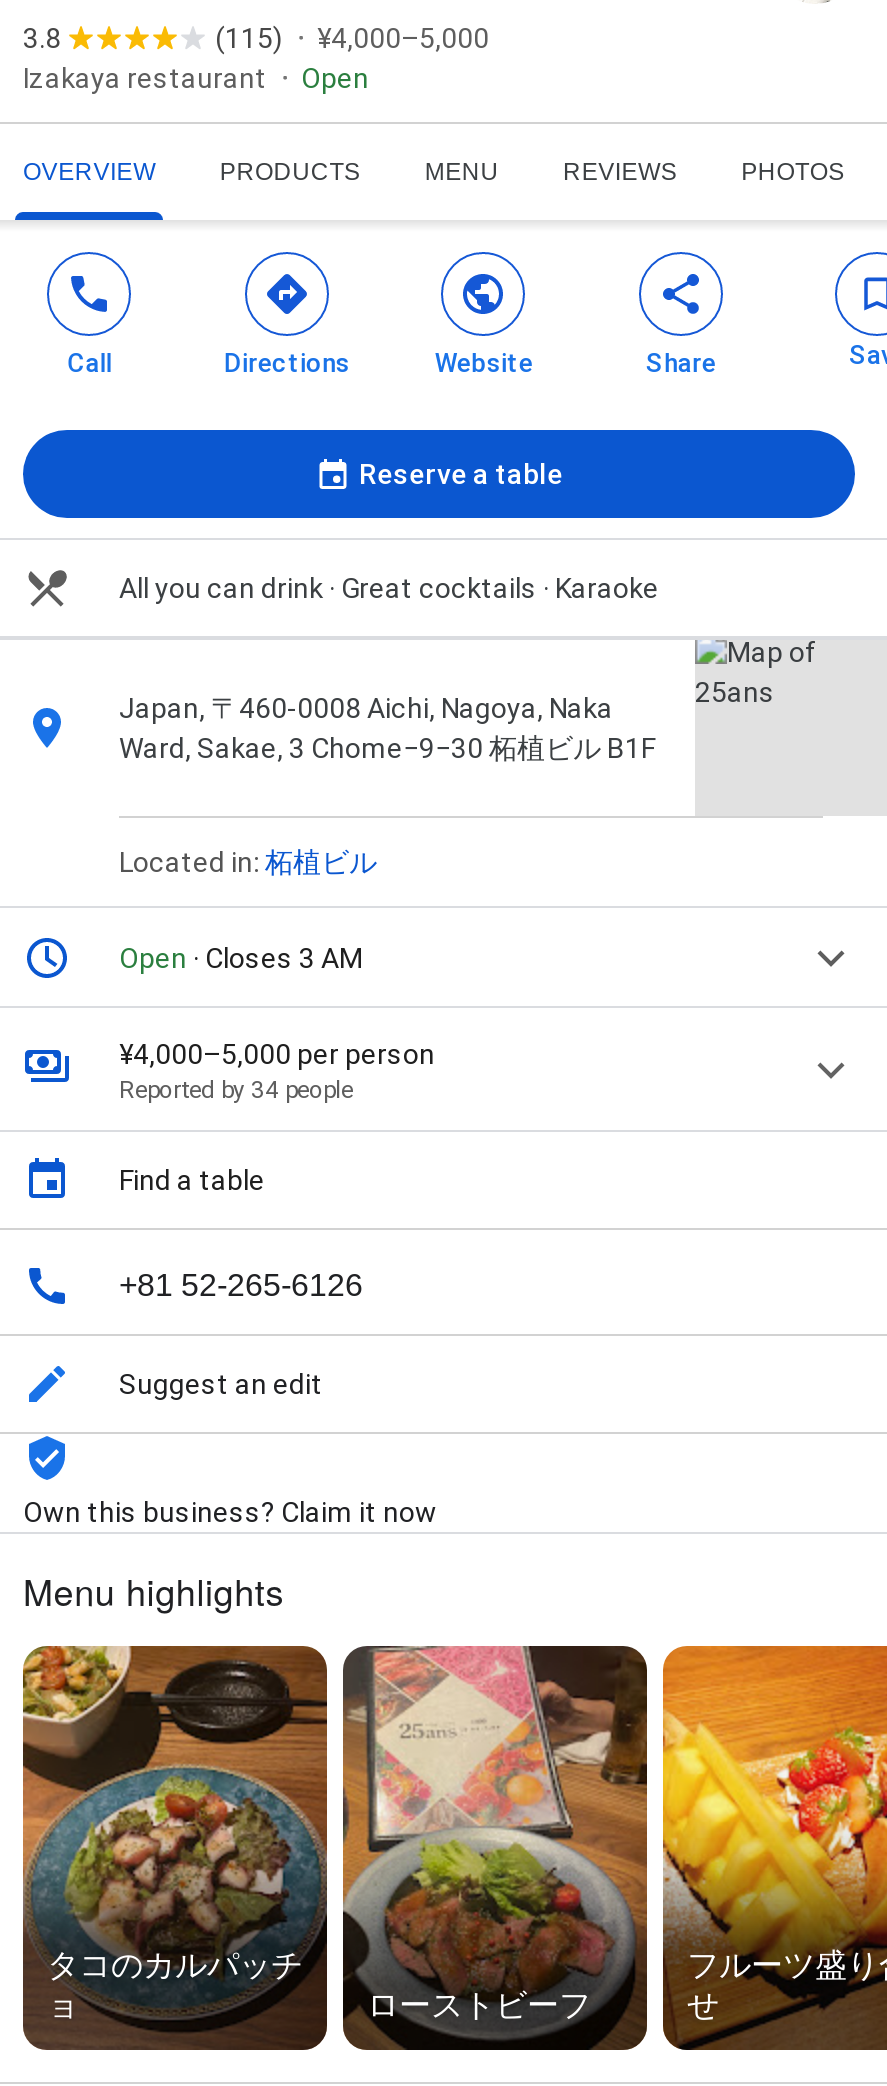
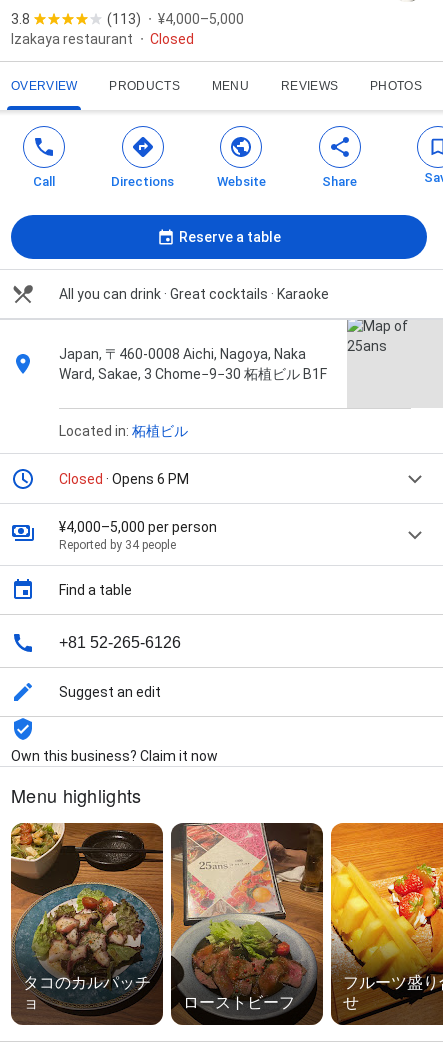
[215,22,489,54] (115) ¥4,000–5,000 -> [107,11,244,27] (113) ¥4,000–5,000
[301,62,369,94] Open -> [150,31,194,47] Closed
[119,942,363,974] Open · Closes 3 AM -> [59,471,189,487] Closed · Opens 6 PM

